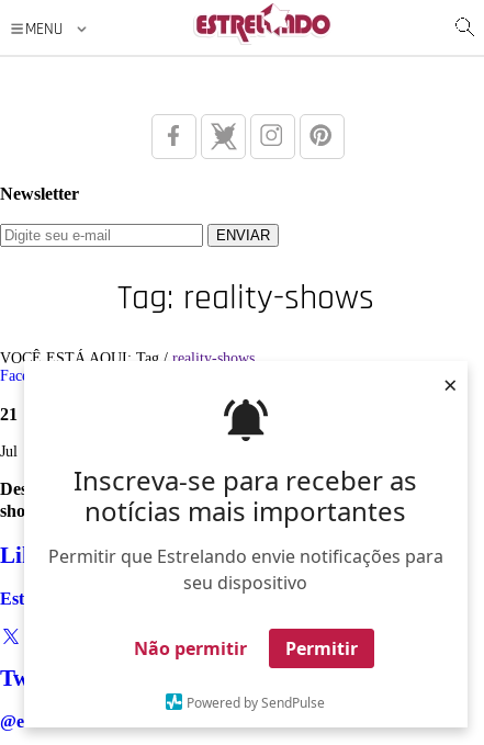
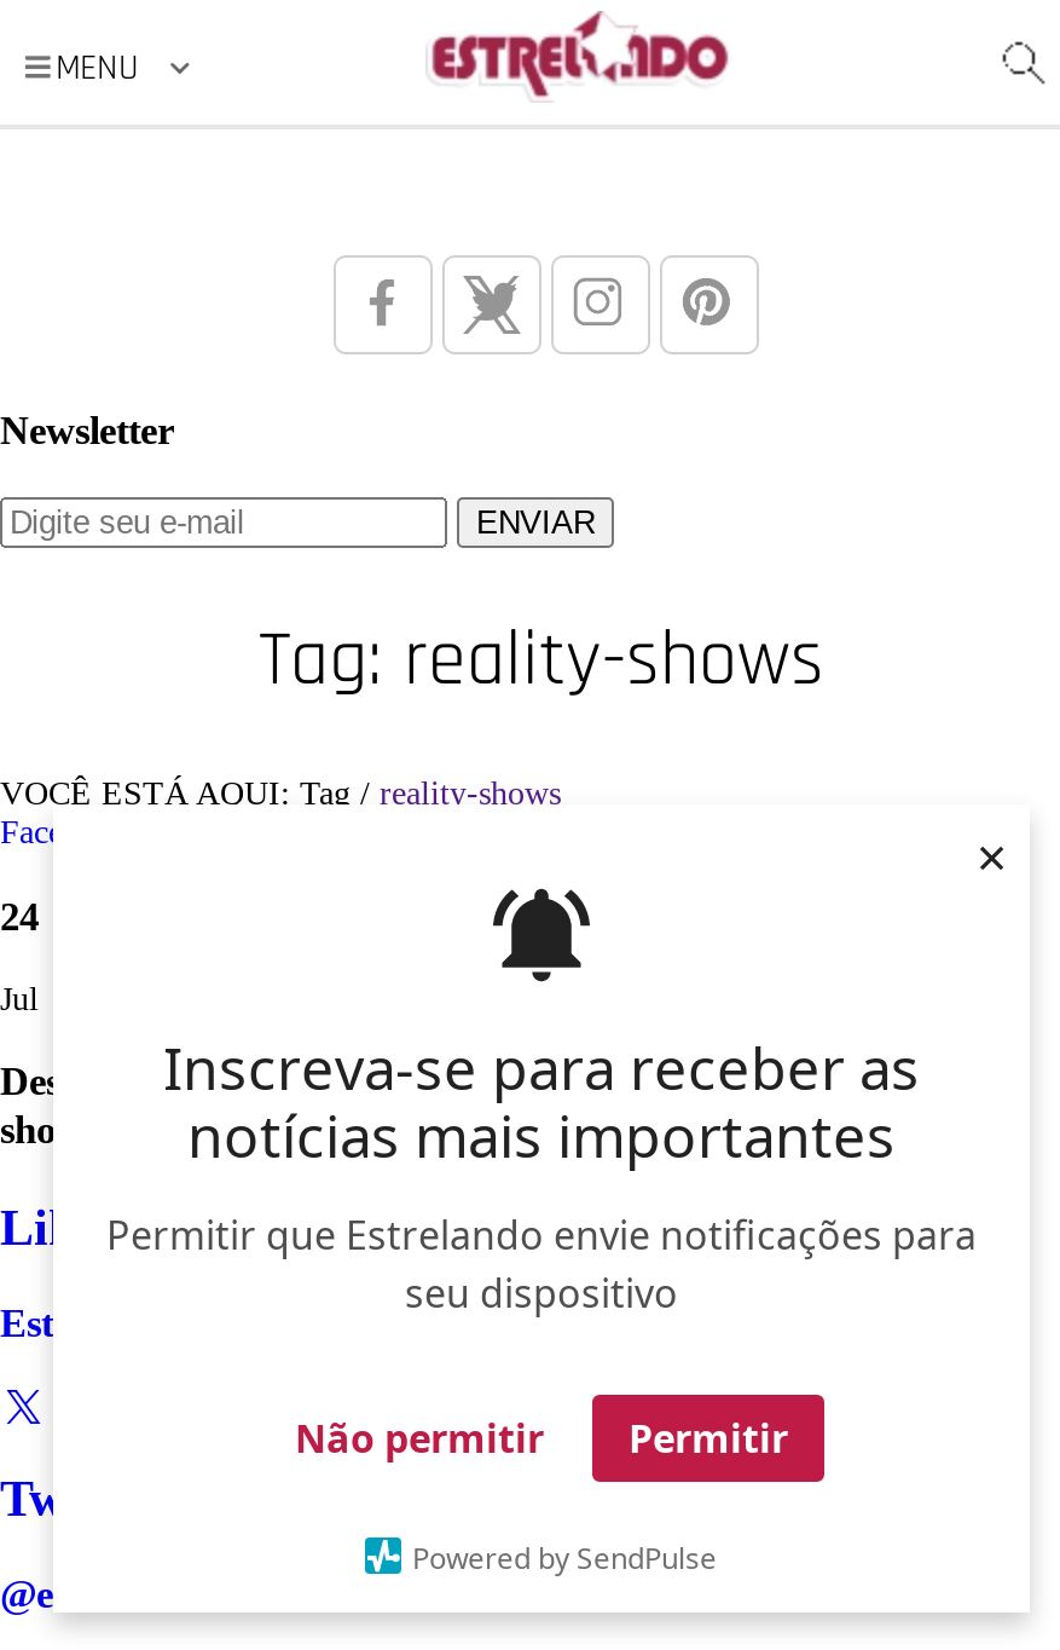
[0,403,18,424] 21 -> [0,893,39,939] 24

